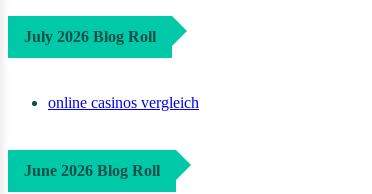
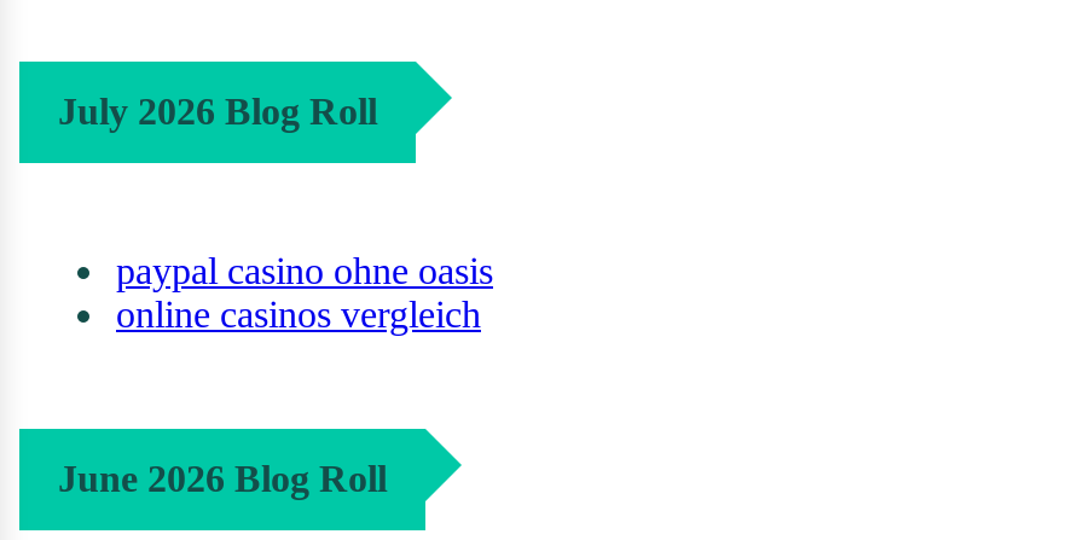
none -> [116,251,493,292] paypal casino ohne oasis

